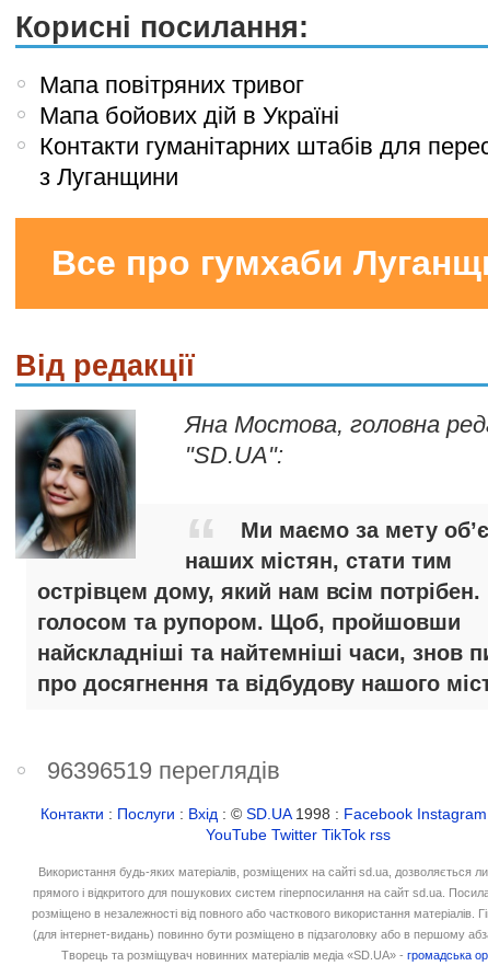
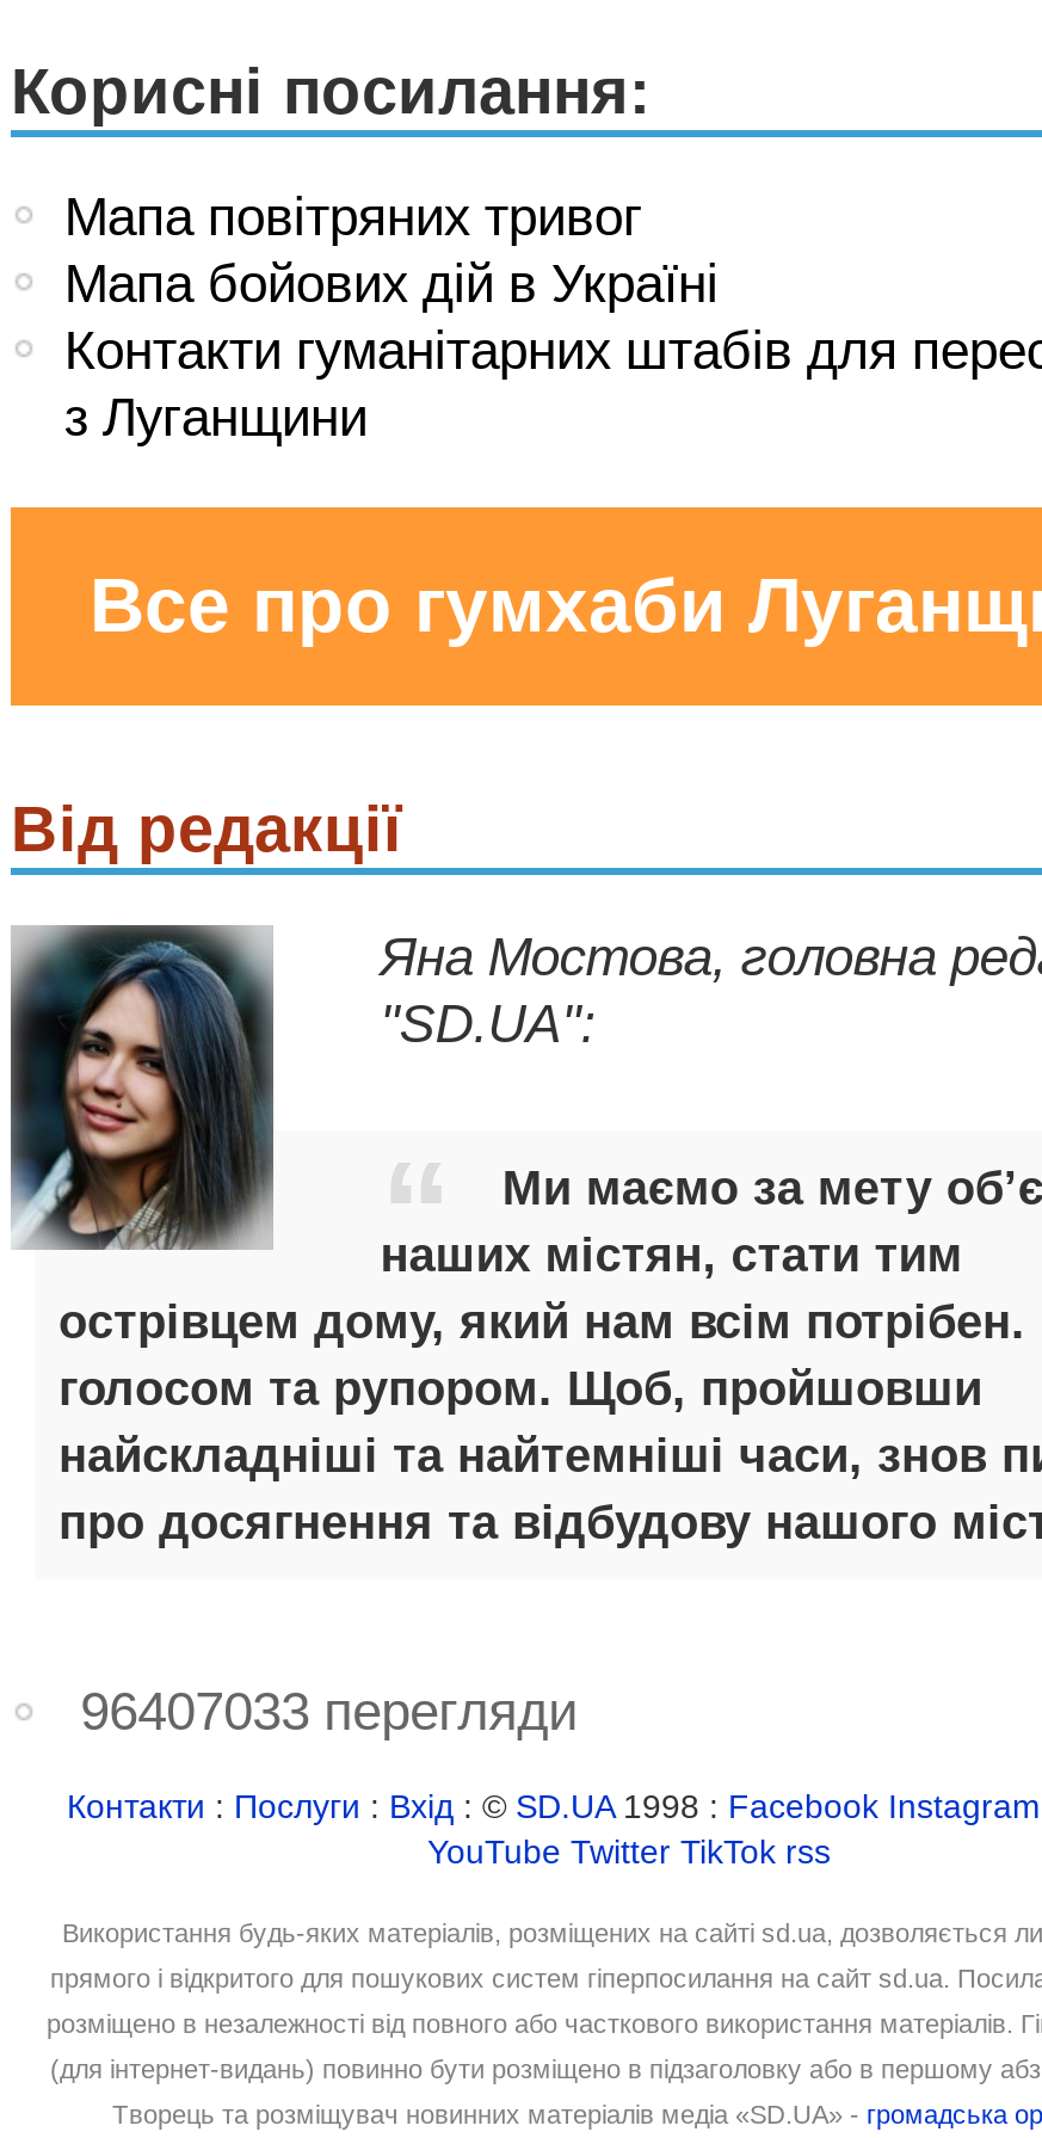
[47,756,280,784] 96396519 переглядів -> [80,1681,577,1741] 96407033 перегляди

